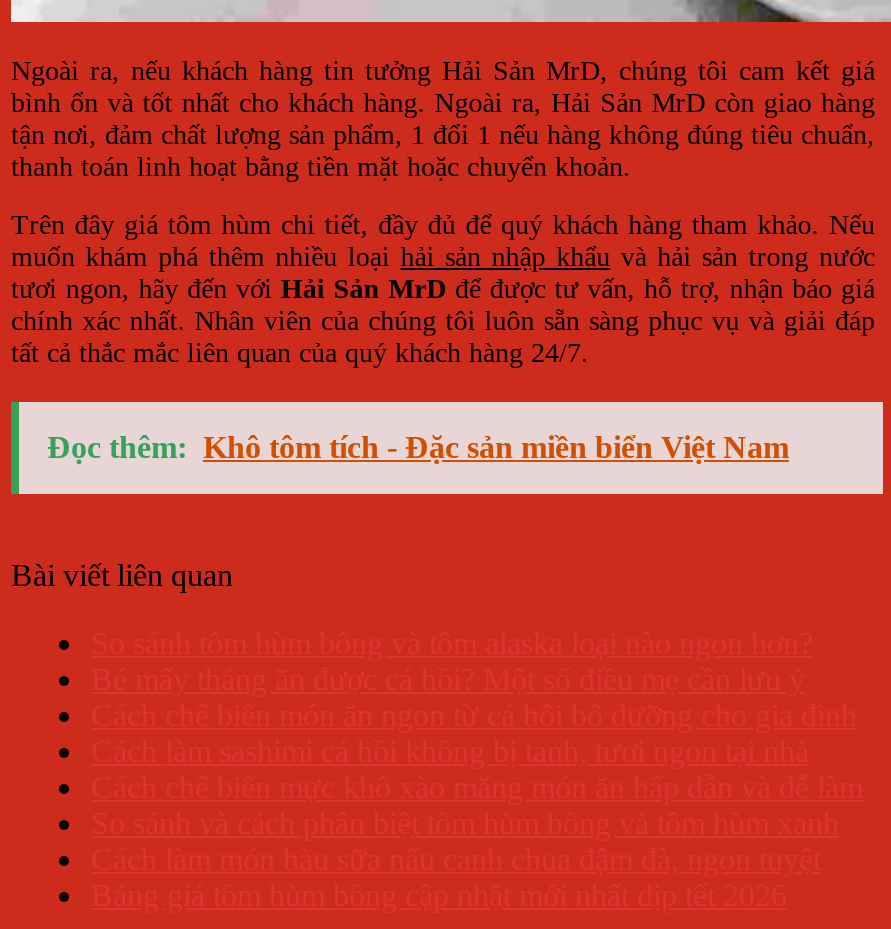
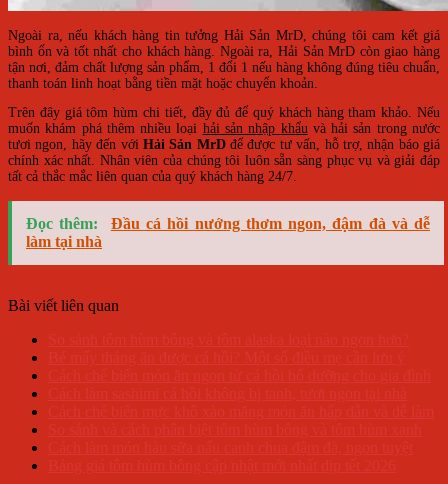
[47,430,789,464] Đọc thêm: Khô tôm tích - Đặc sản miền biển Việt Nam -> [26,215,430,250] Đọc thêm: | Đầu cá hồi nướng thơm ngon, đậm đà và dễ | làm tại nhà

